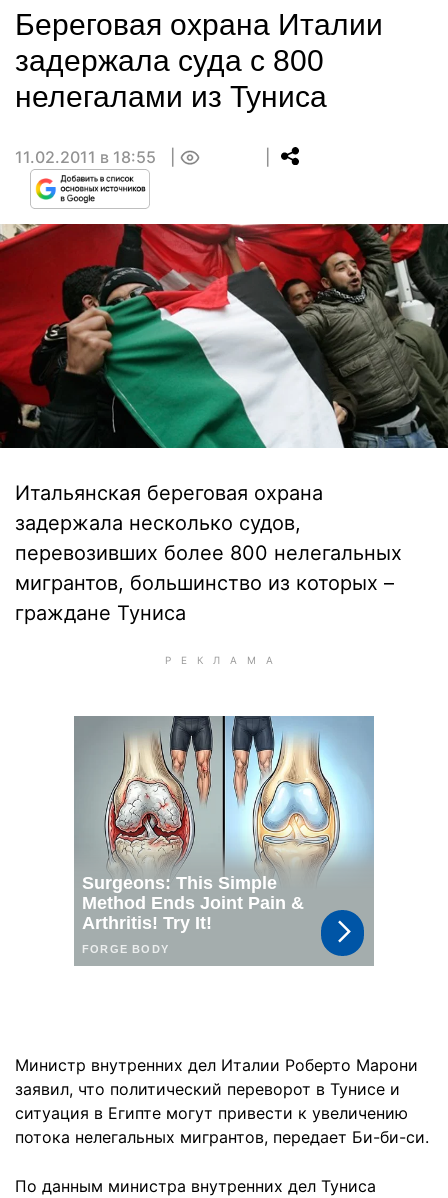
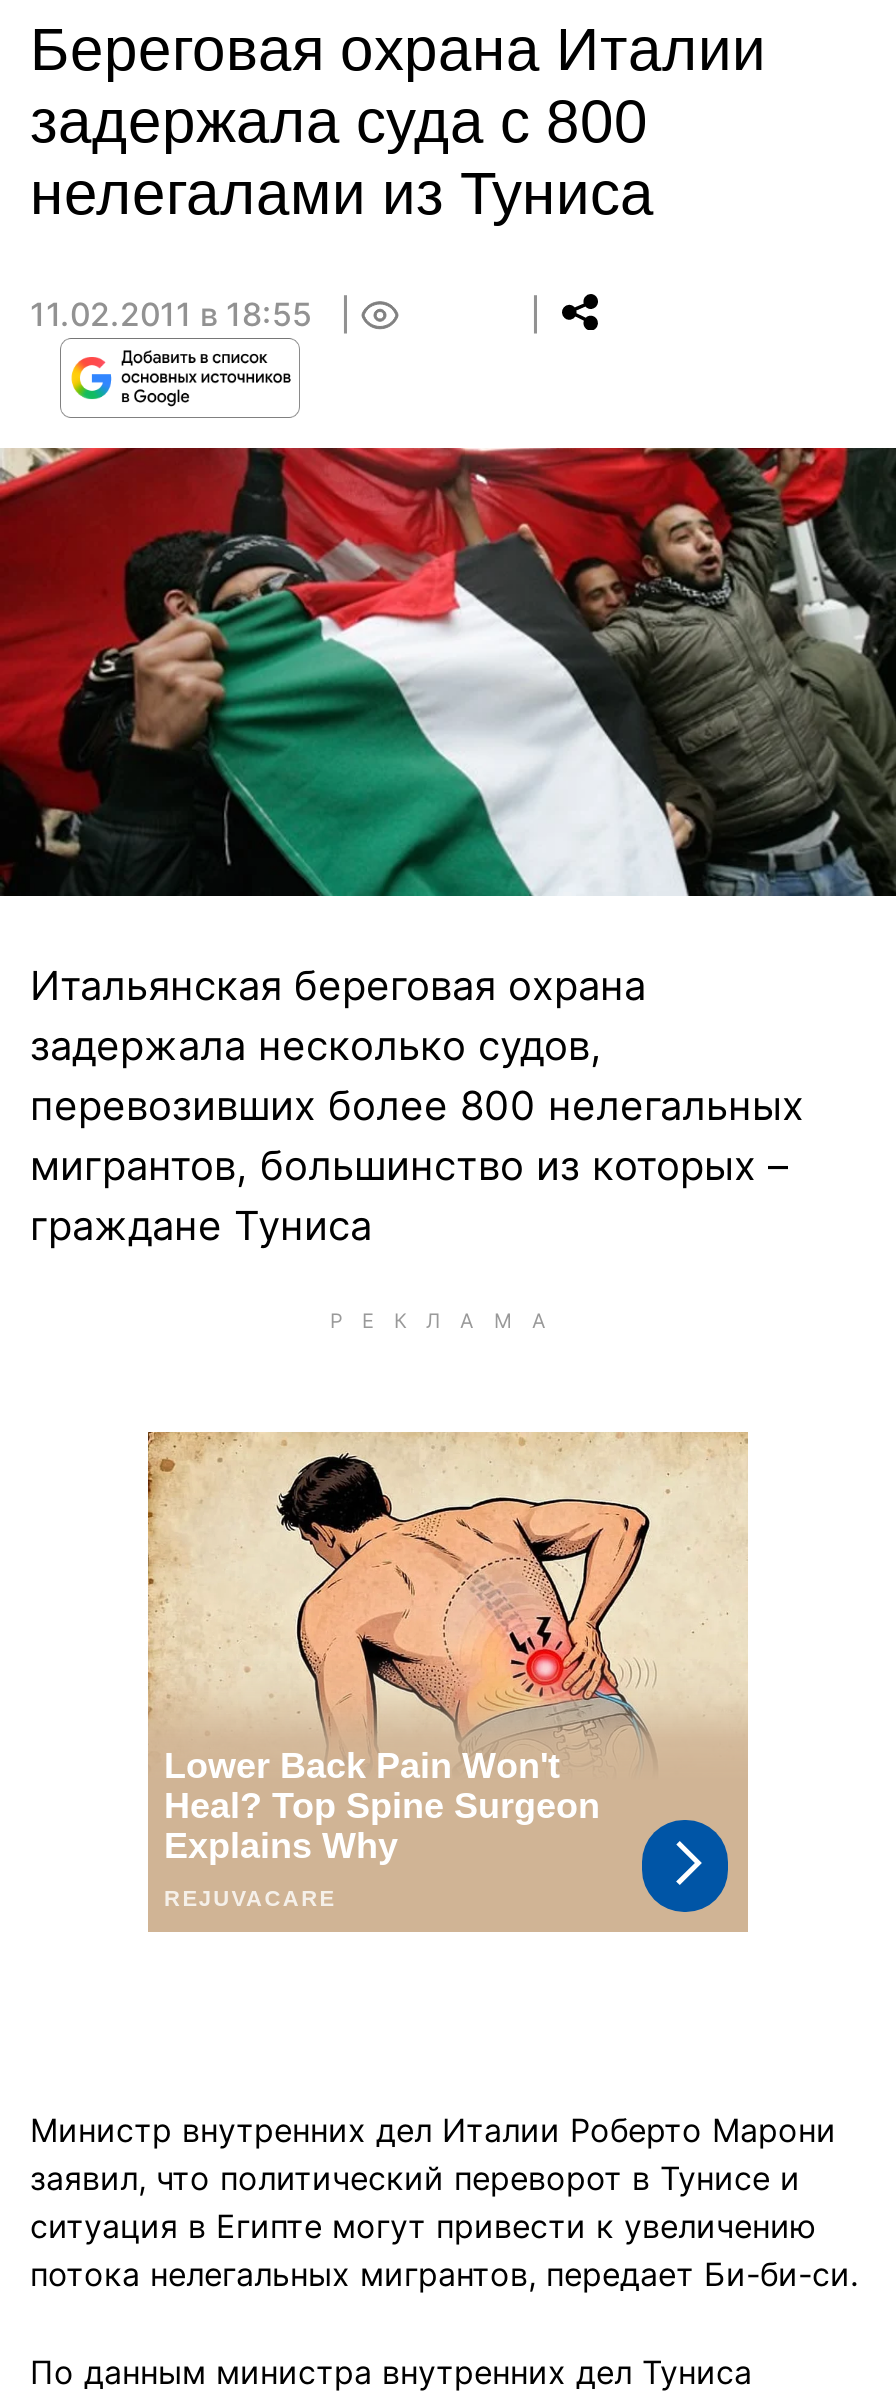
[74,715,375,966] [image] -> [146,1432,748,1932] [image]

